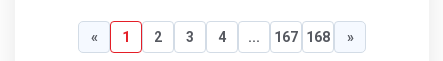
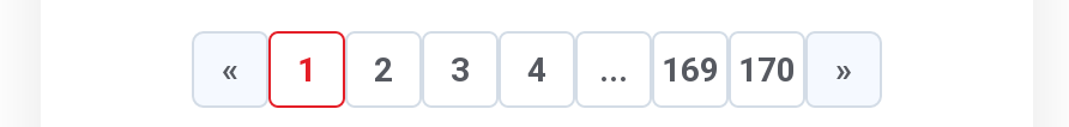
[274,29,330,45] 167 168 -> [662,51,796,89] 169 170

